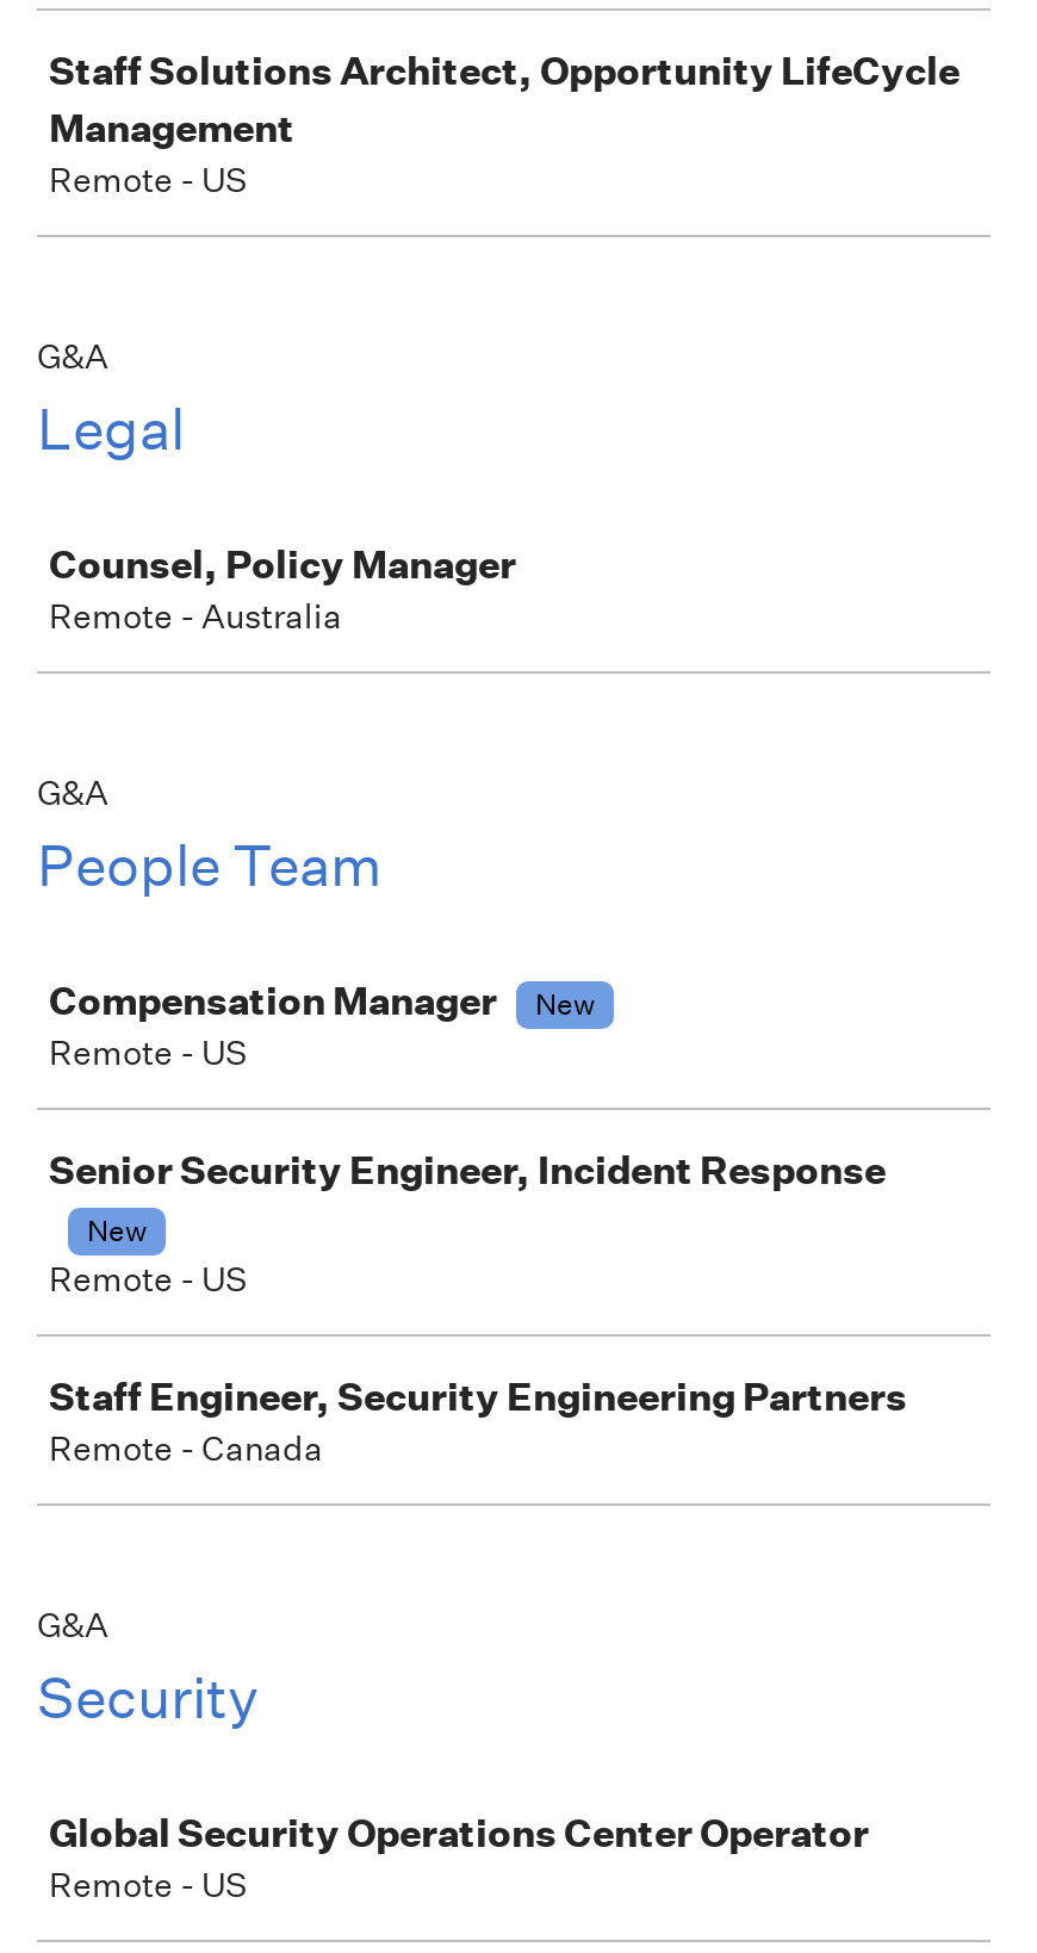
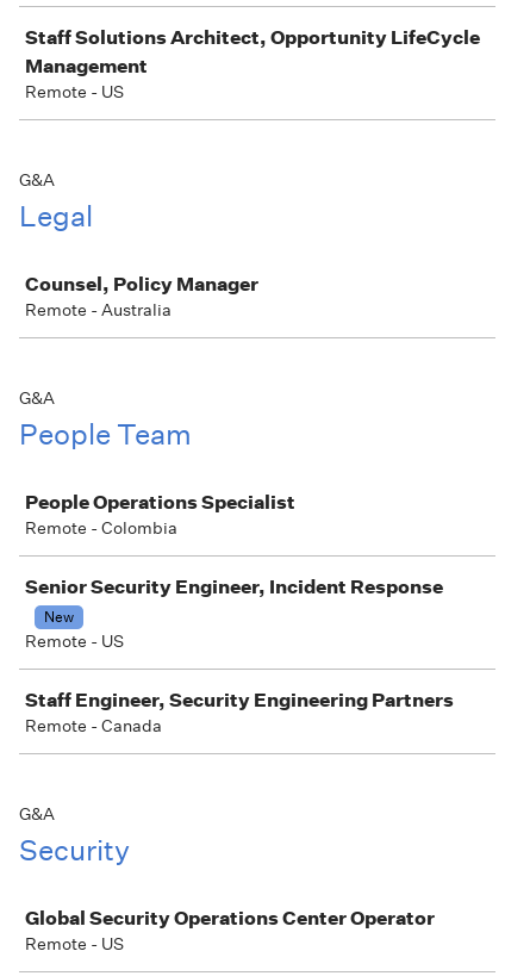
[49,976,595,1074] Compensation Manager | New | Remote - US -> [25,490,295,539] People Operations Specialist | Remote - Colombia

